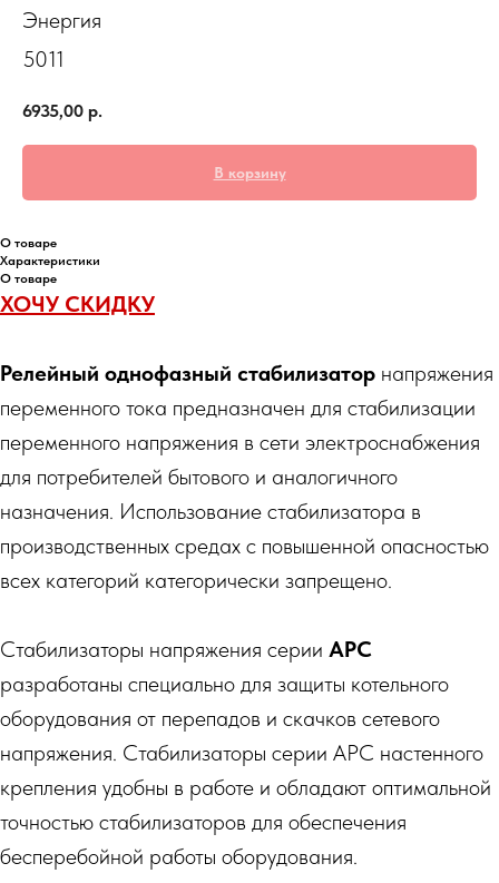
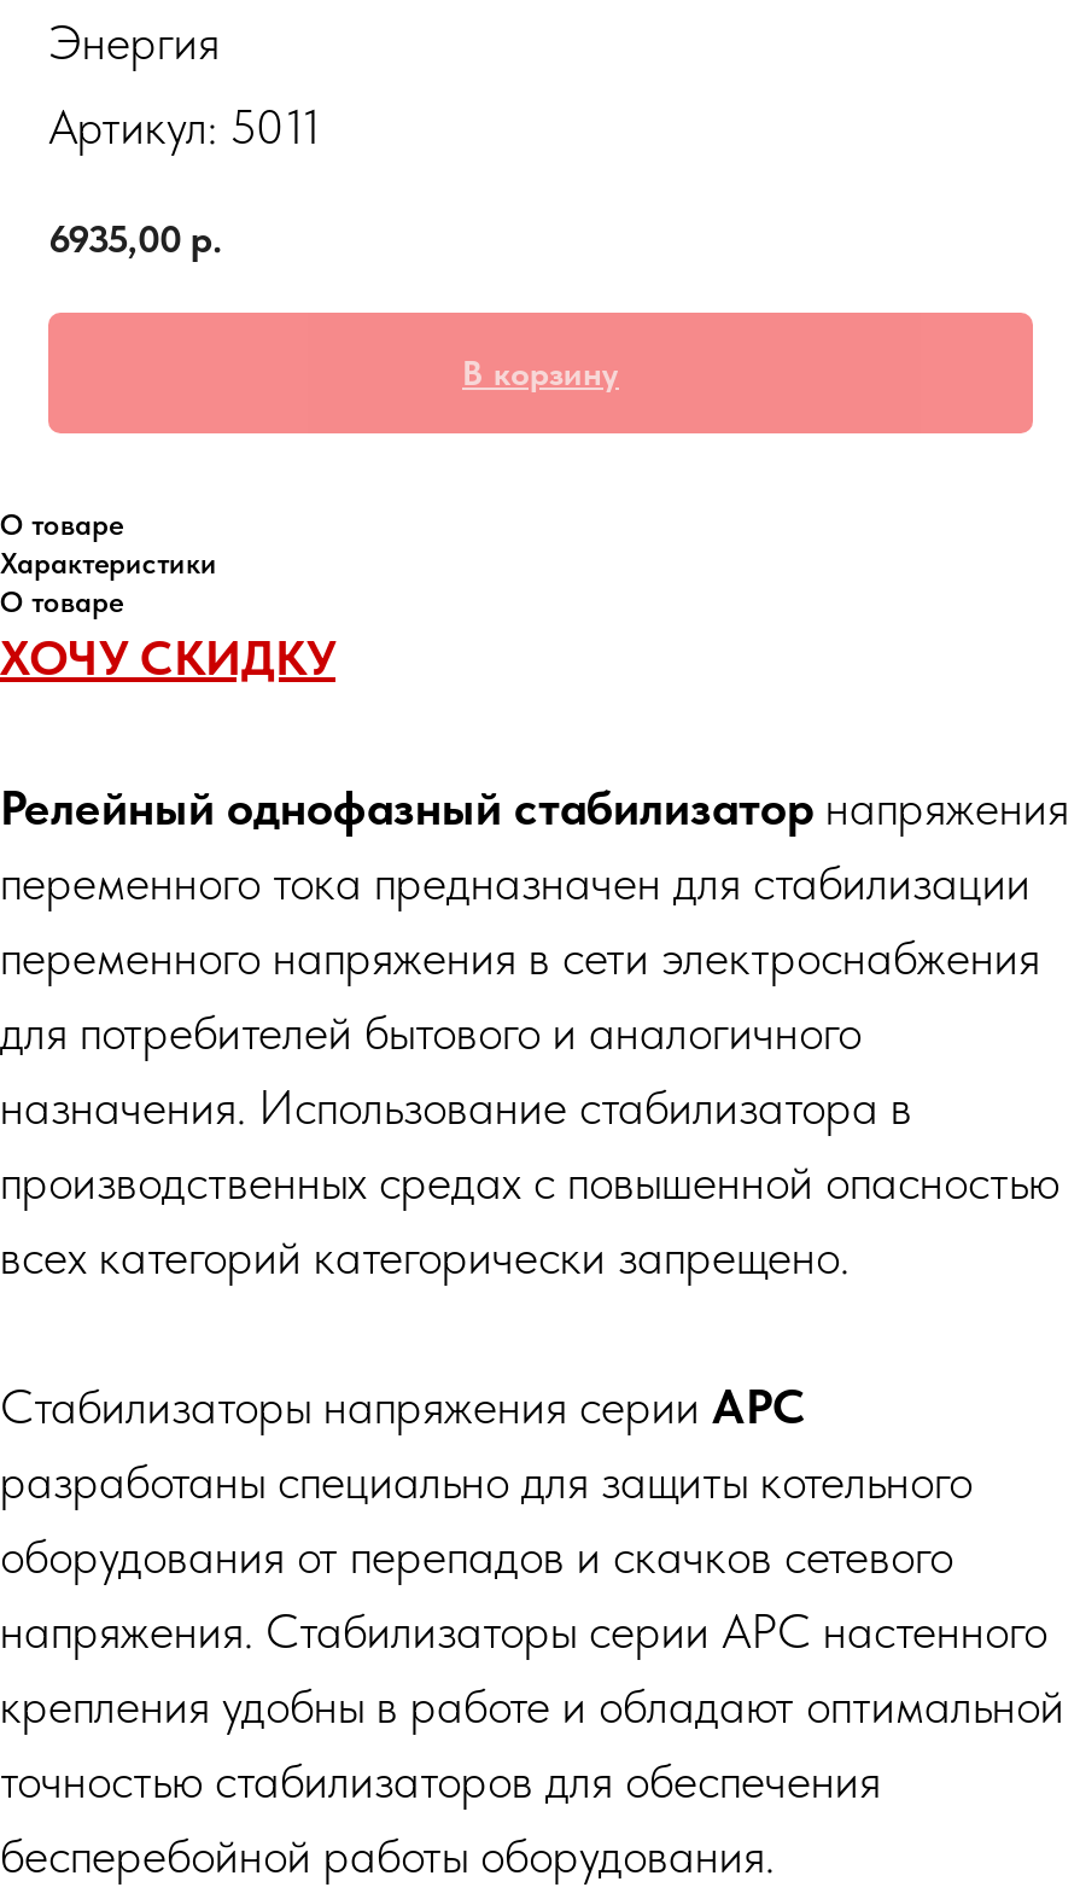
[22,46,65,72] 5011 -> [48,98,321,156] Артикул: 5011

